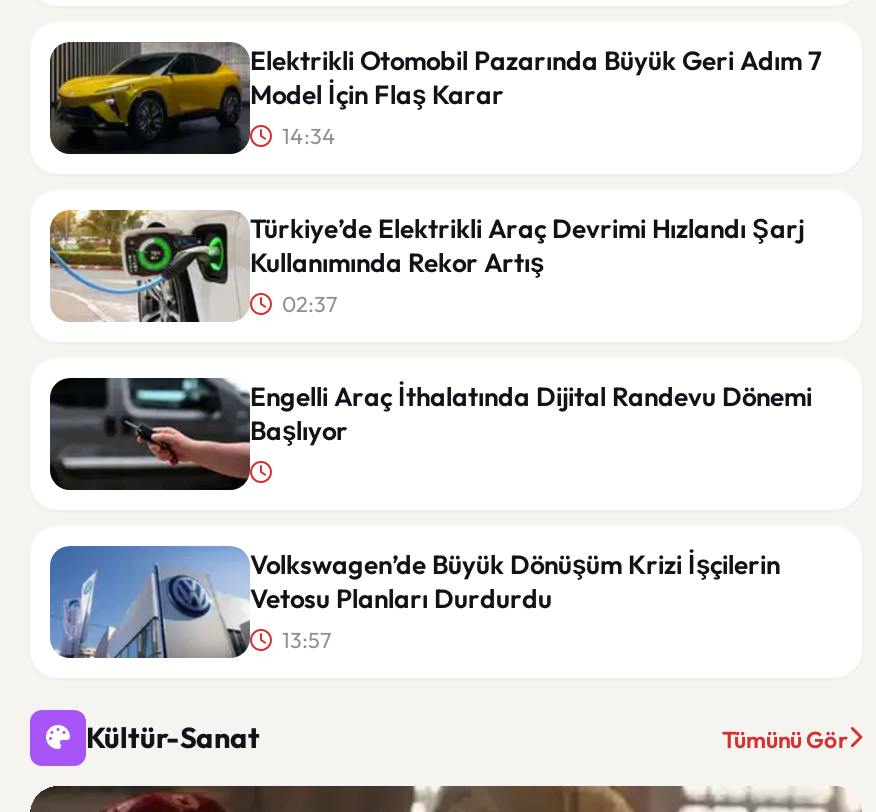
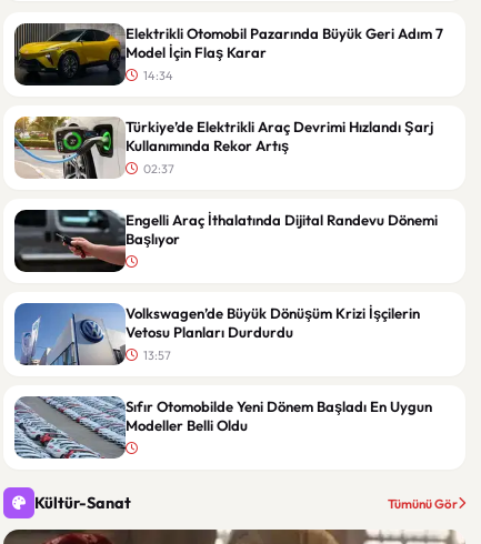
none -> [14,396,432,460] [image] | Sıfır Otomobilde Yeni Dönem Başladı En Uygun | Modeller Belli Oldu

